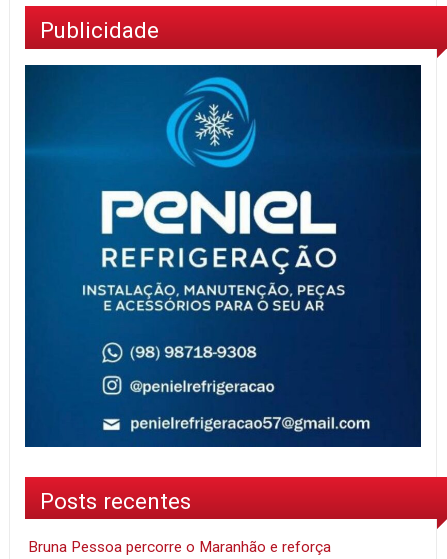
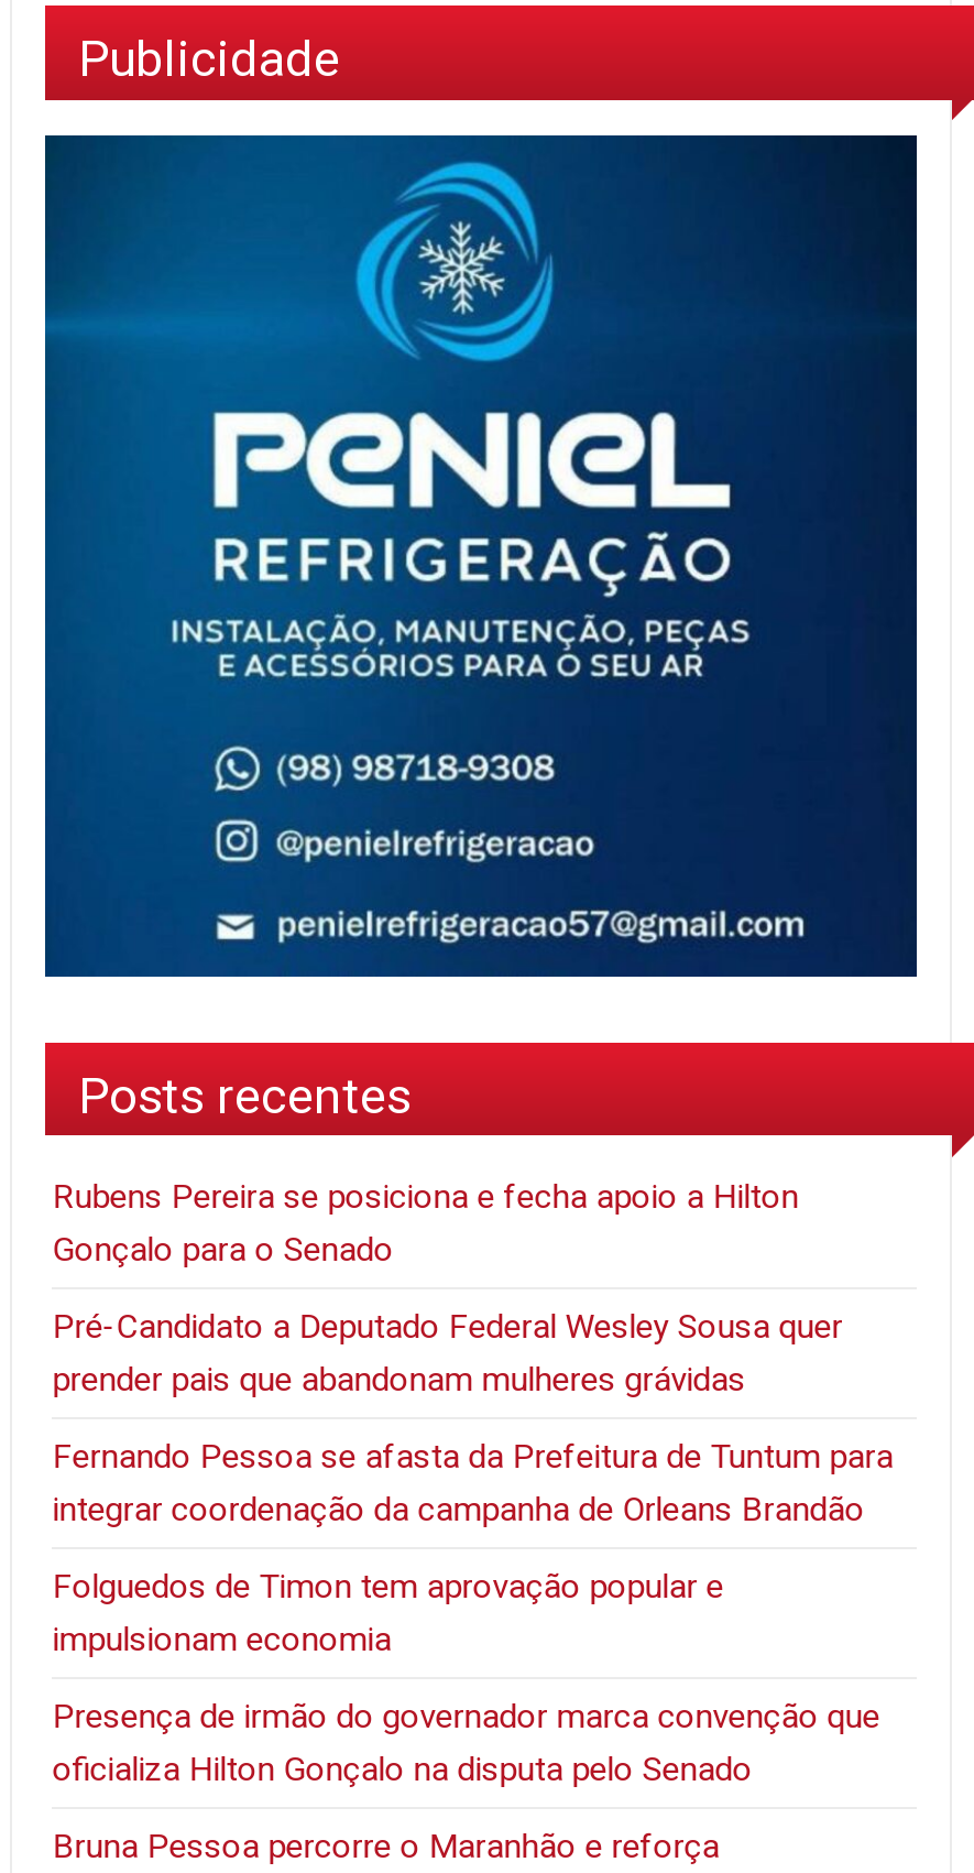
none -> [52,1178,893,1790] Rubens Pereira se posiciona e fecha apoio a Hilton | Gonçalo para o Senado | Pré-Candidato a Deputado Federal Wesley Sousa quer | prender pais que abandonam mulheres grávidas | Fernando Pessoa se afasta da Prefeitura de Tuntum para | integrar coordenação da campanha de Orleans Brandão | Folguedos de Timon tem aprovação popular e | impulsionam economia | Presença de irmão do governador marca convenção que | oficializa Hilton Gonçalo na disputa pelo Senado

